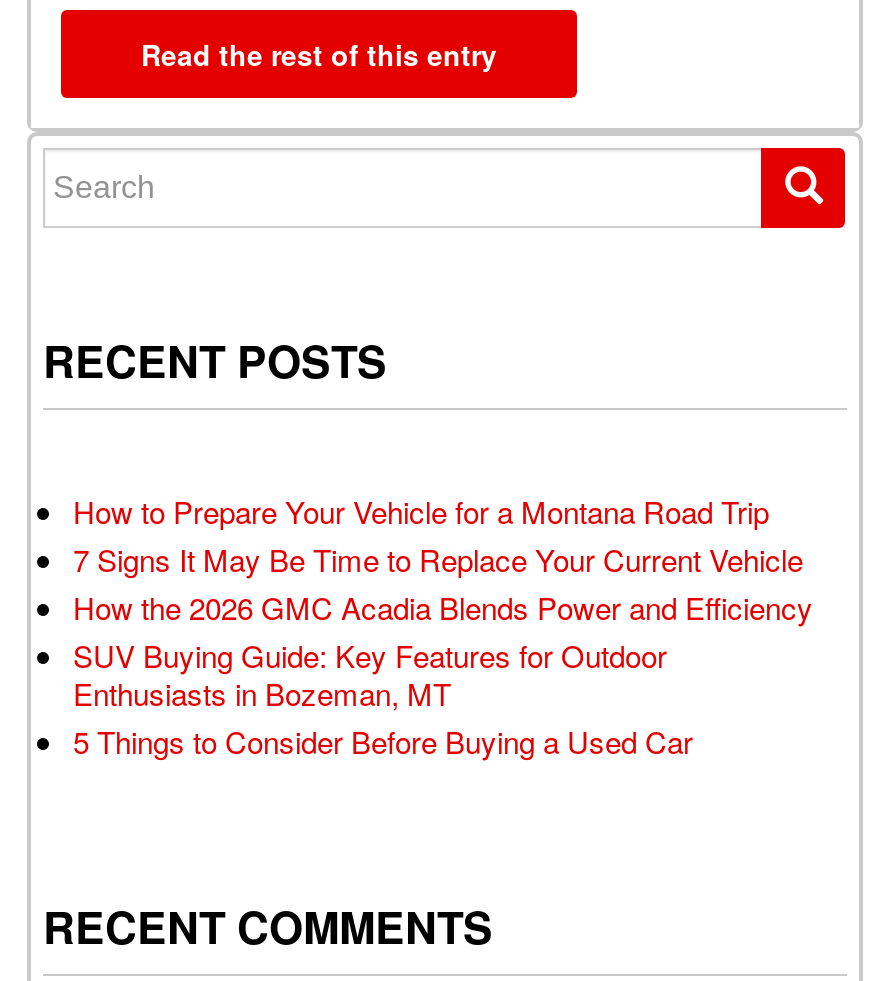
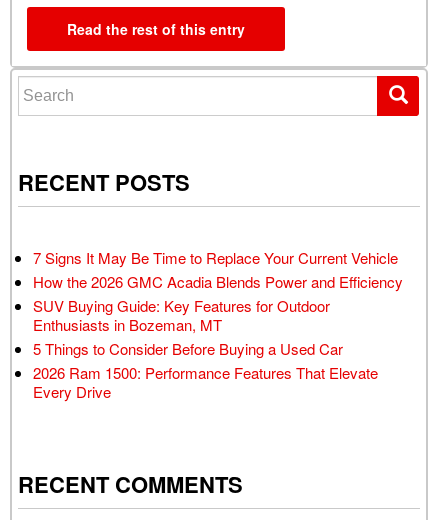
[73,490,769,532] How to Prepare Your Vehicle for a Montana Road Trip -> none
moved [73,538,813,762] -> [33,247,403,359]: 7 Signs It May Be Time to Replace Your Current Vehicle | How the 2026 GMC Acadia Blends Power and Efficiency | SUV Buying Guide: Key Features for Outdoor | Enthusiasts in Bozeman, MT | 5 Things to Consider Before Buying a Used Car
none -> [33,362,378,402] 2026 Ram 1500: Performance Features That Elevate | Every Drive

